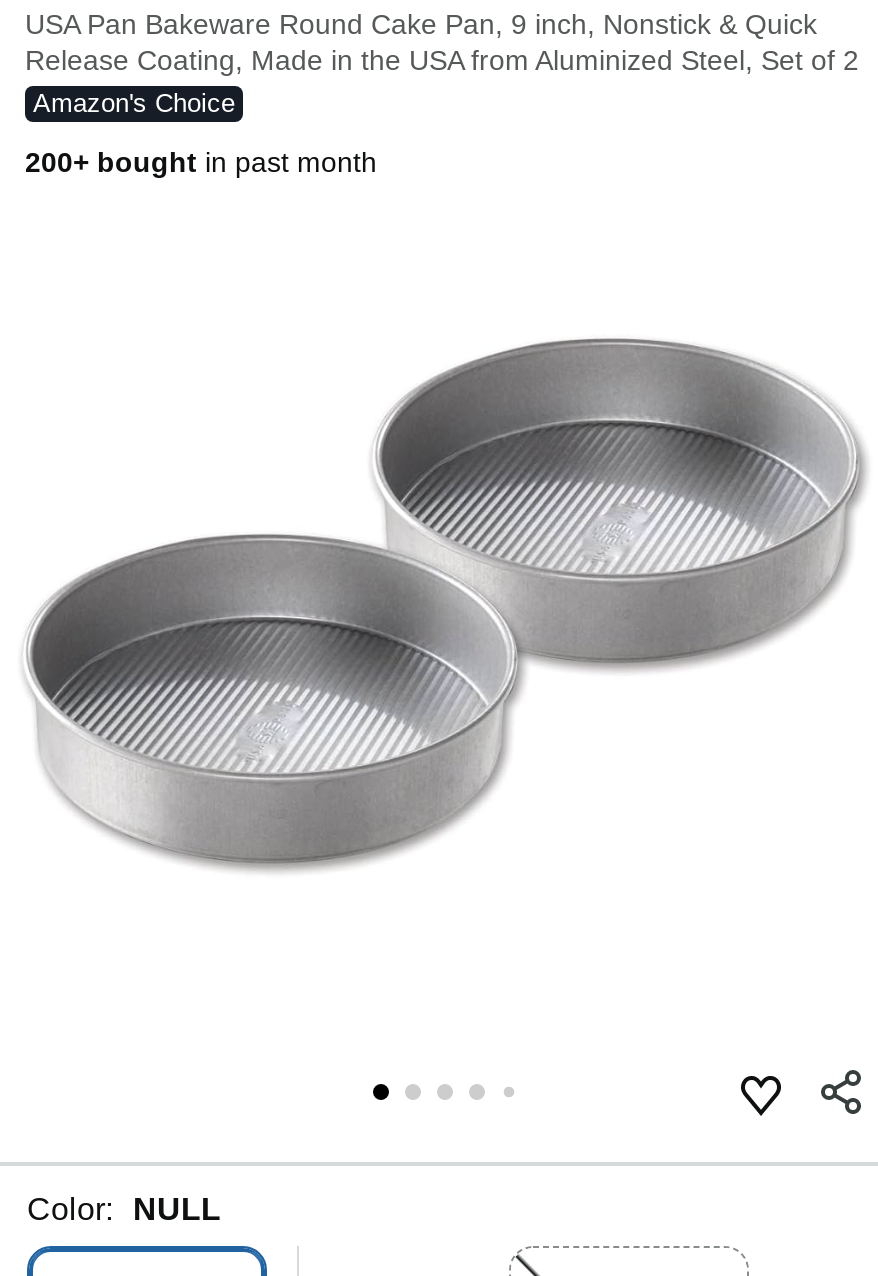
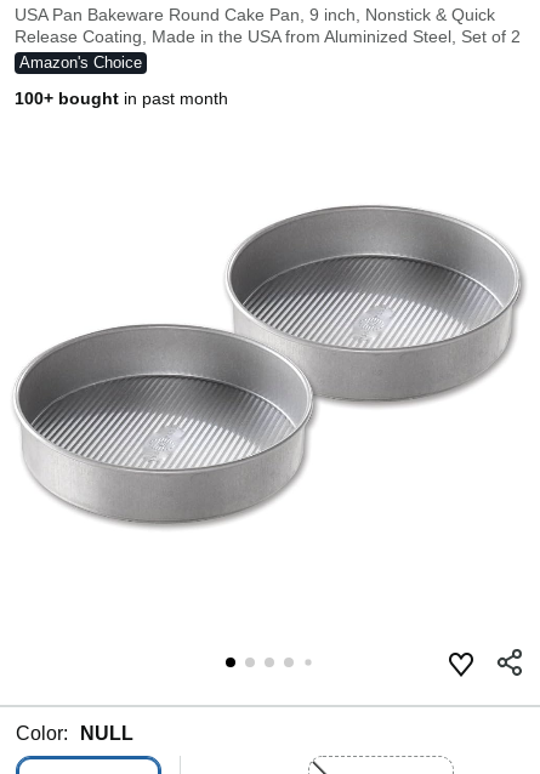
[25,146,377,178] 200+ bought in past month -> [15,89,228,108] 100+ bought in past month

